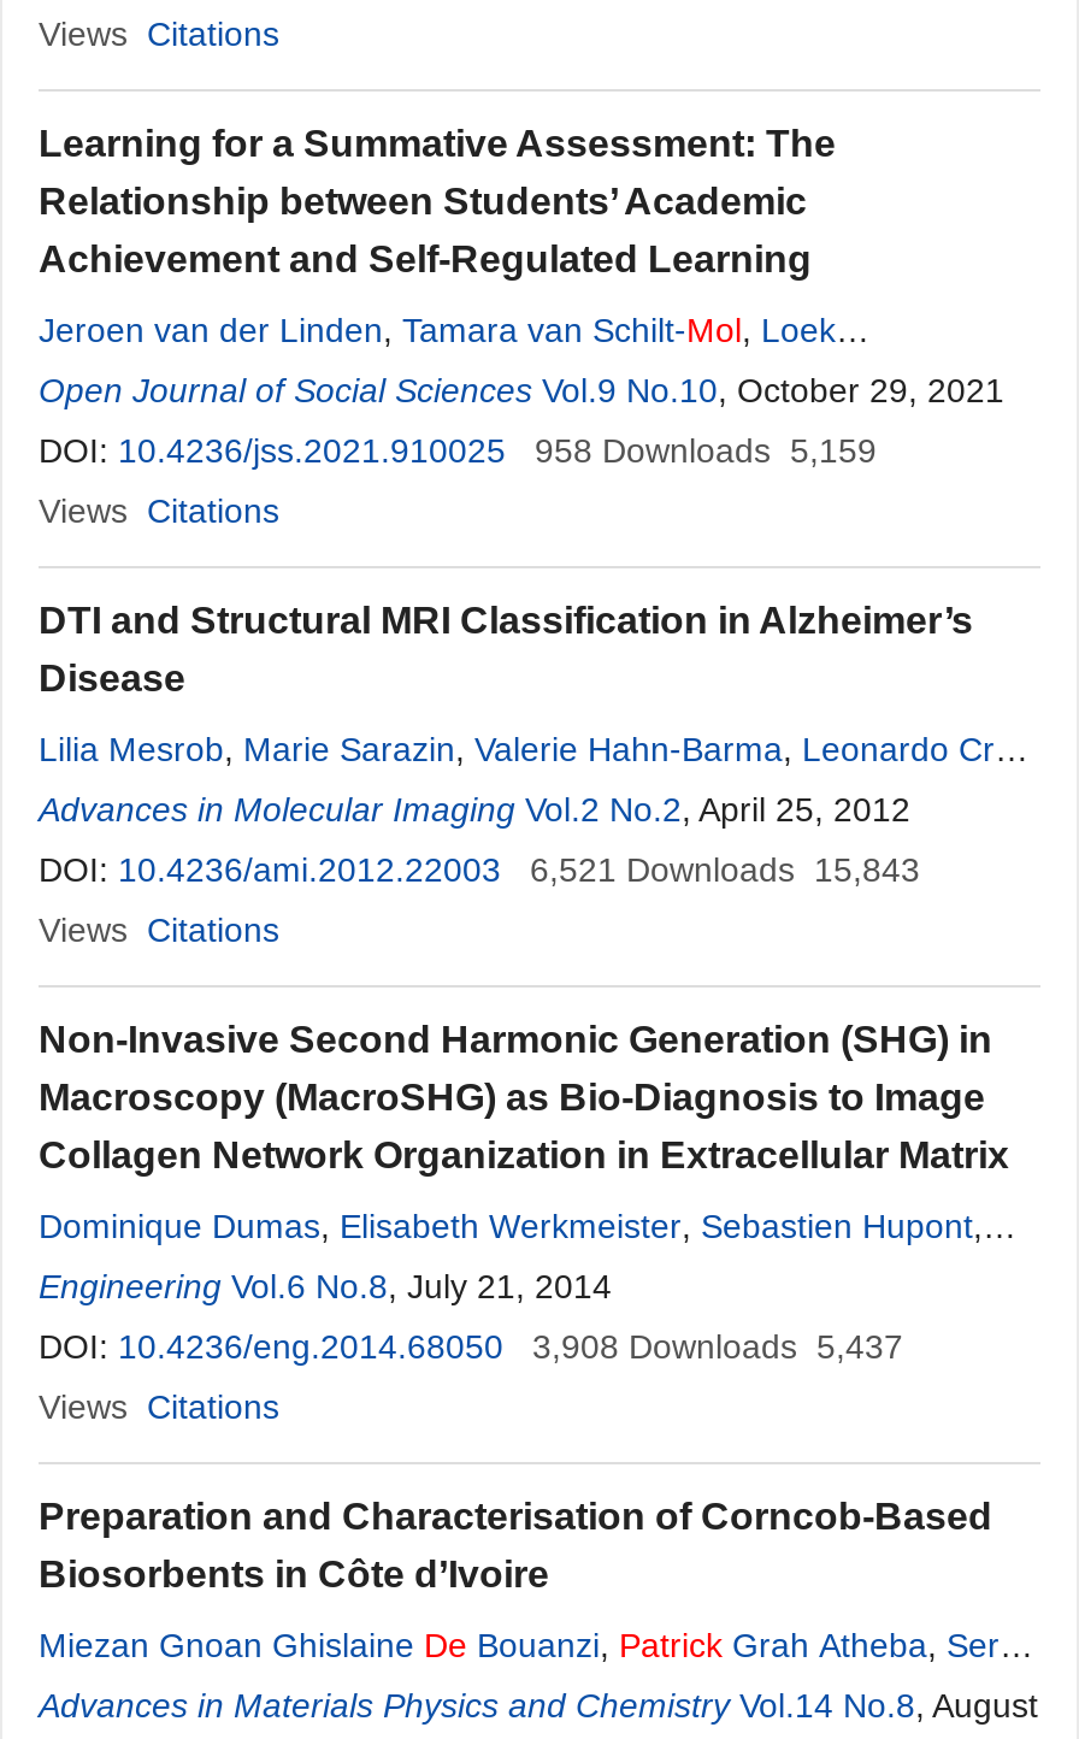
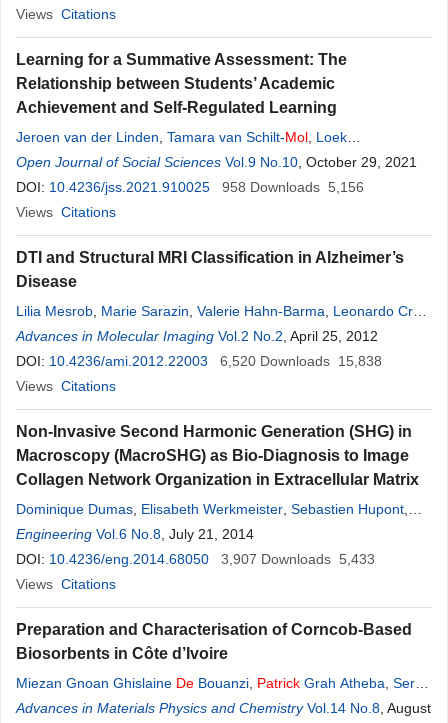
[39,431,877,470] DOI: 10.4236/jss.2021.910025 958 Downloads 5,159 -> [16,179,364,195] DOI: 10.4236/jss.2021.910025 958 Downloads 5,156
[39,850,920,889] DOI: 10.4236/ami.2012.22003 6,521 Downloads 15,843 -> [16,353,382,369] DOI: 10.4236/ami.2012.22003 6,520 Downloads 15,838
[532,1327,903,1366] 3,908 Downloads 5,437 -> [221,551,375,567] 3,907 Downloads 5,433

